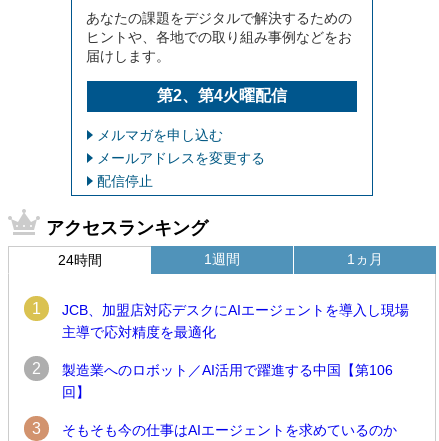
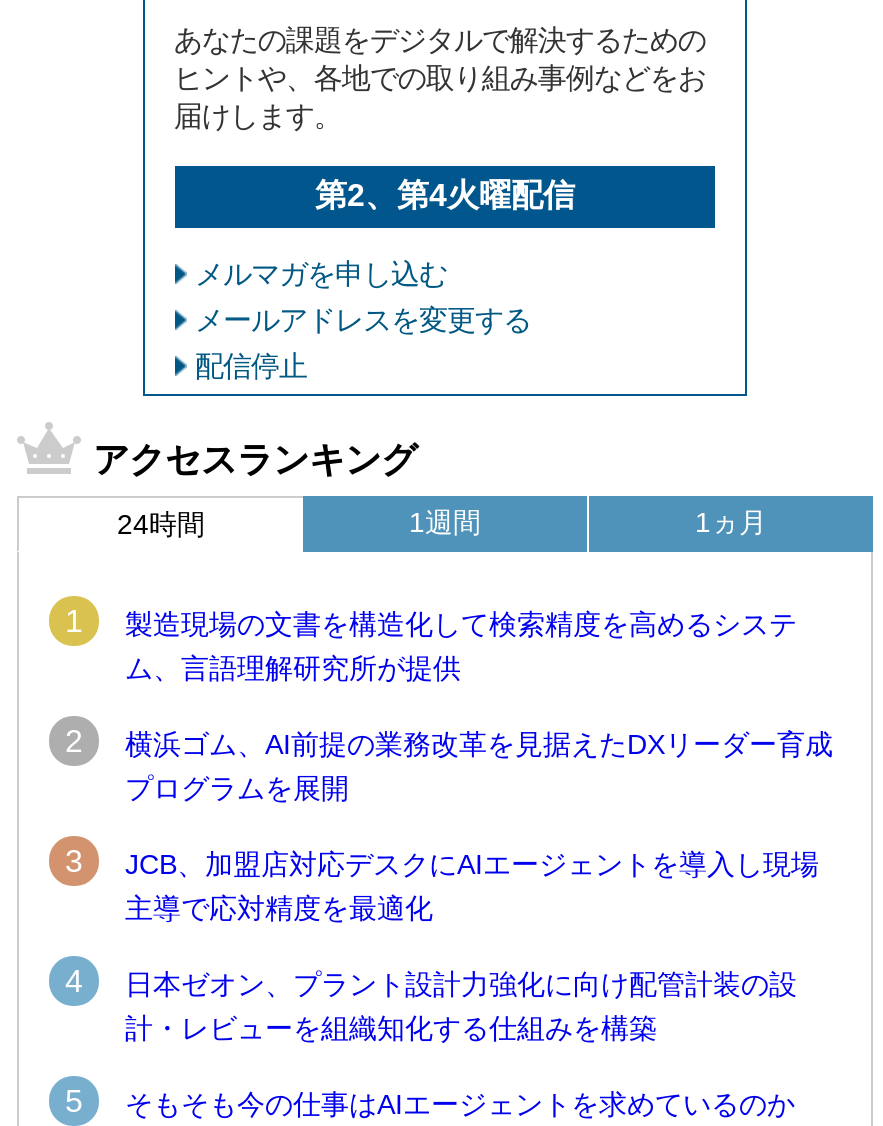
none -> [65,607,833,878] 製造現場の文書を構造化して検索精度を高めるシステ | ム、言語理解研究所が提供 | 2 | 横浜ゴム、AI前提の業務改革を見据えたDXリーダー育成 | プログラムを展開 | 3
[32,360,393,399] 2 | 製造業へのロボット／AI活用で躍進する中国【第106 | 回】 -> [65,964,797,1043] 4 | 日本ゼオン、プラント設計力強化に向け配管計装の設 | 計・レビューを組織知化する仕組みを構築
[32,420,397,437] 3 そもそも今の仕事はAIエージェントを求めているのか -> [65,1084,795,1119] 5 そもそも今の仕事はAIエージェントを求めているのか

